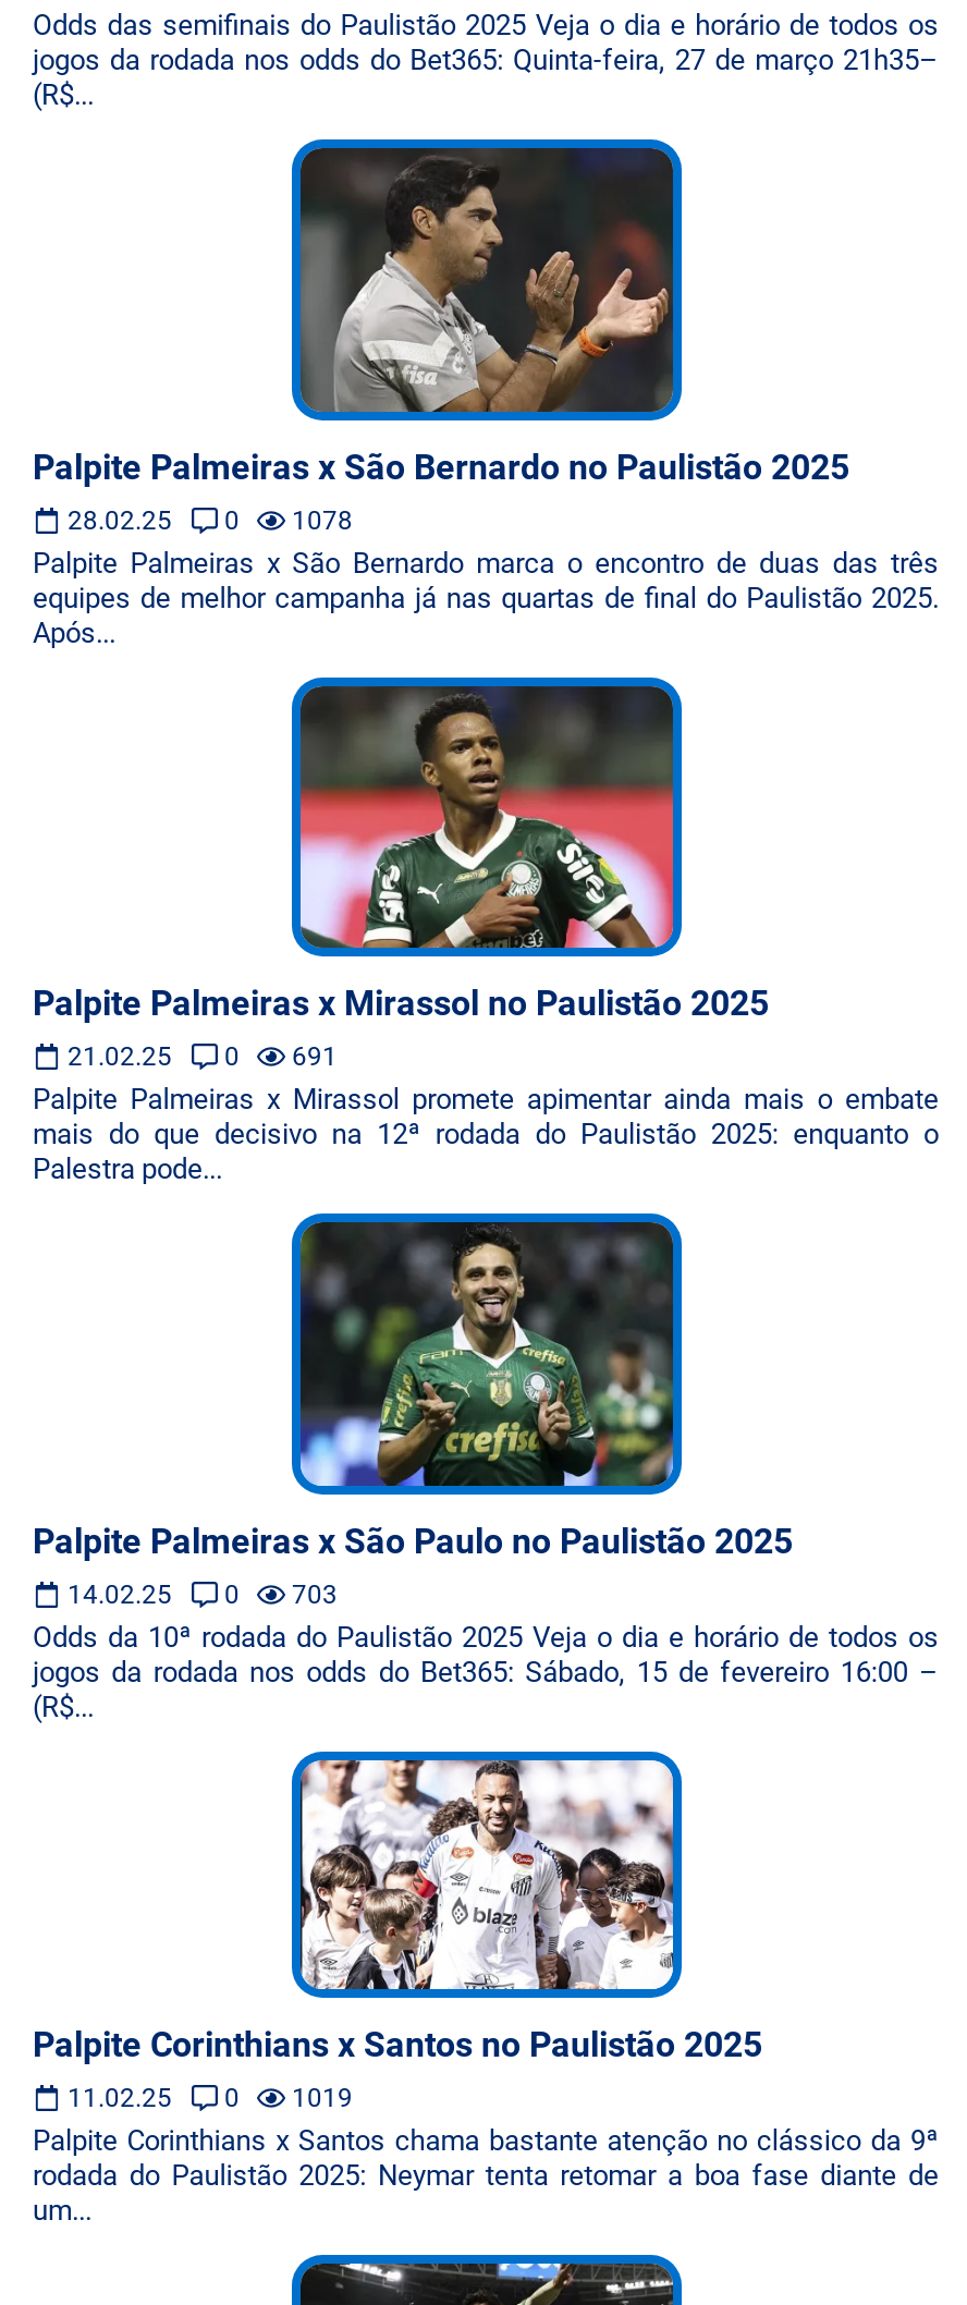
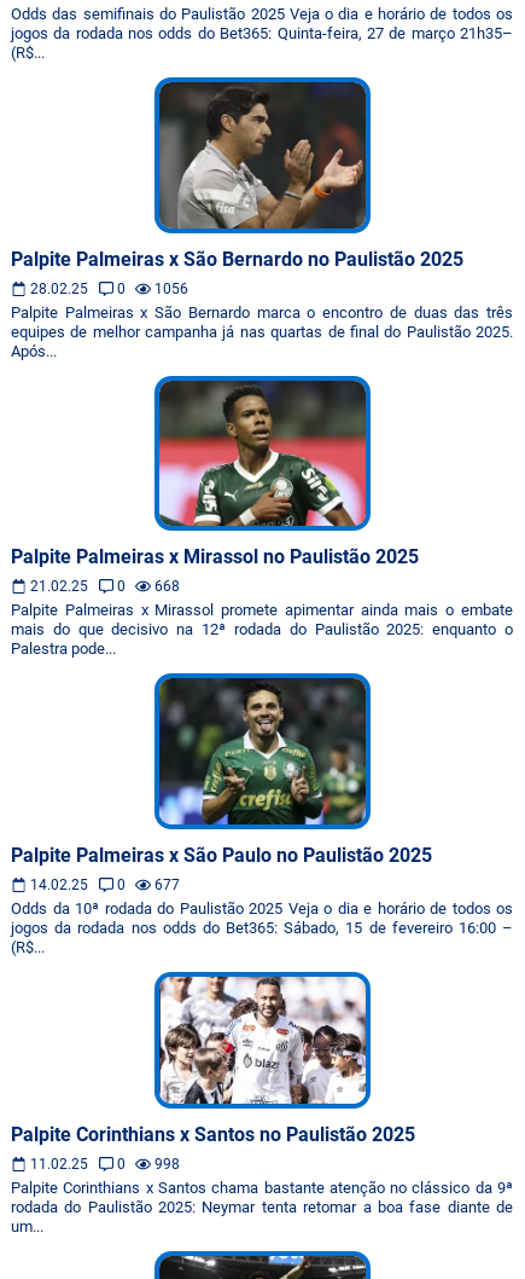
[68,505,353,535] 28.02.25 0 1078 -> [30,280,188,297] 28.02.25 0 1056
[68,1042,338,1072] 21.02.25 0 691 -> [30,578,180,595] 21.02.25 0 668
[68,1579,338,1610] 14.02.25 0 703 -> [30,876,180,893] 14.02.25 0 677
[68,2083,353,2113] 11.02.25 0 1019 -> [30,1156,180,1173] 11.02.25 0 998

